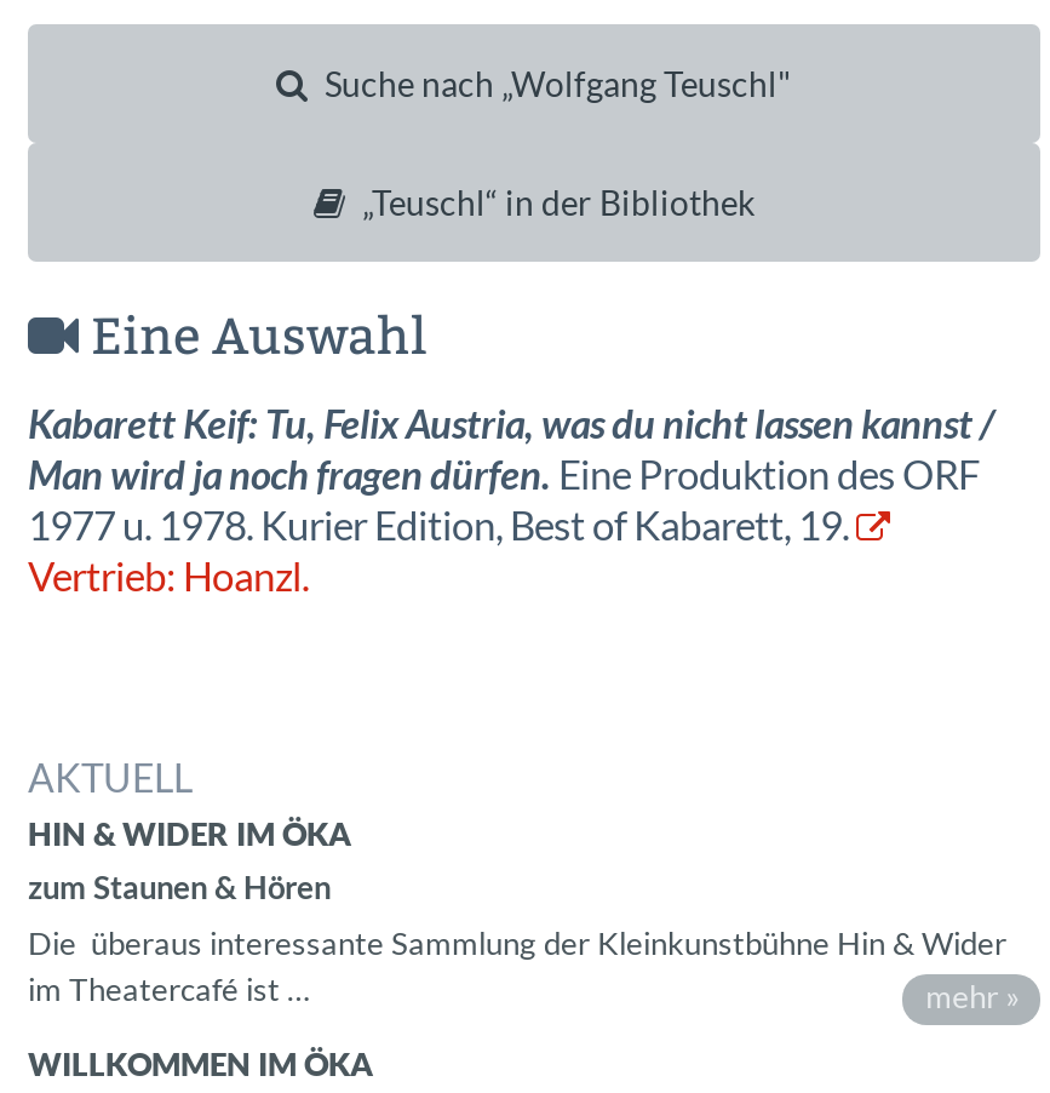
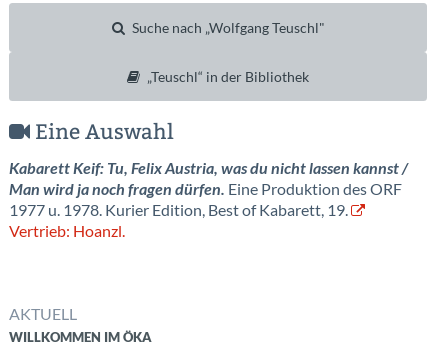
[28,815,1020,1016] HIN & WIDER IM ÖKA | zum Staunen & Hören | Die überaus interessante Sammlung der Kleinkunstbühne Hin & Wider | im Theatercafé ist … | mehr » -> none

